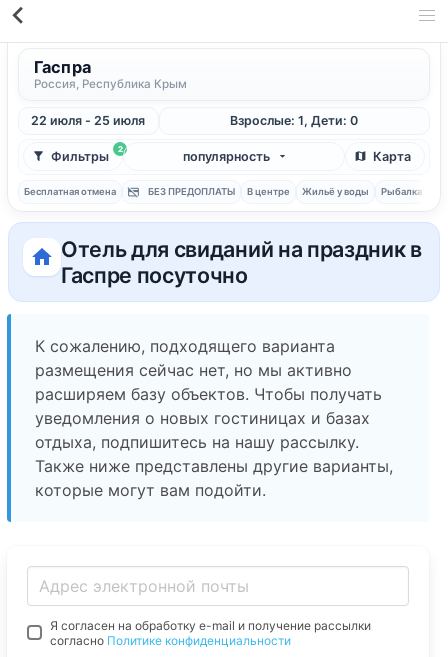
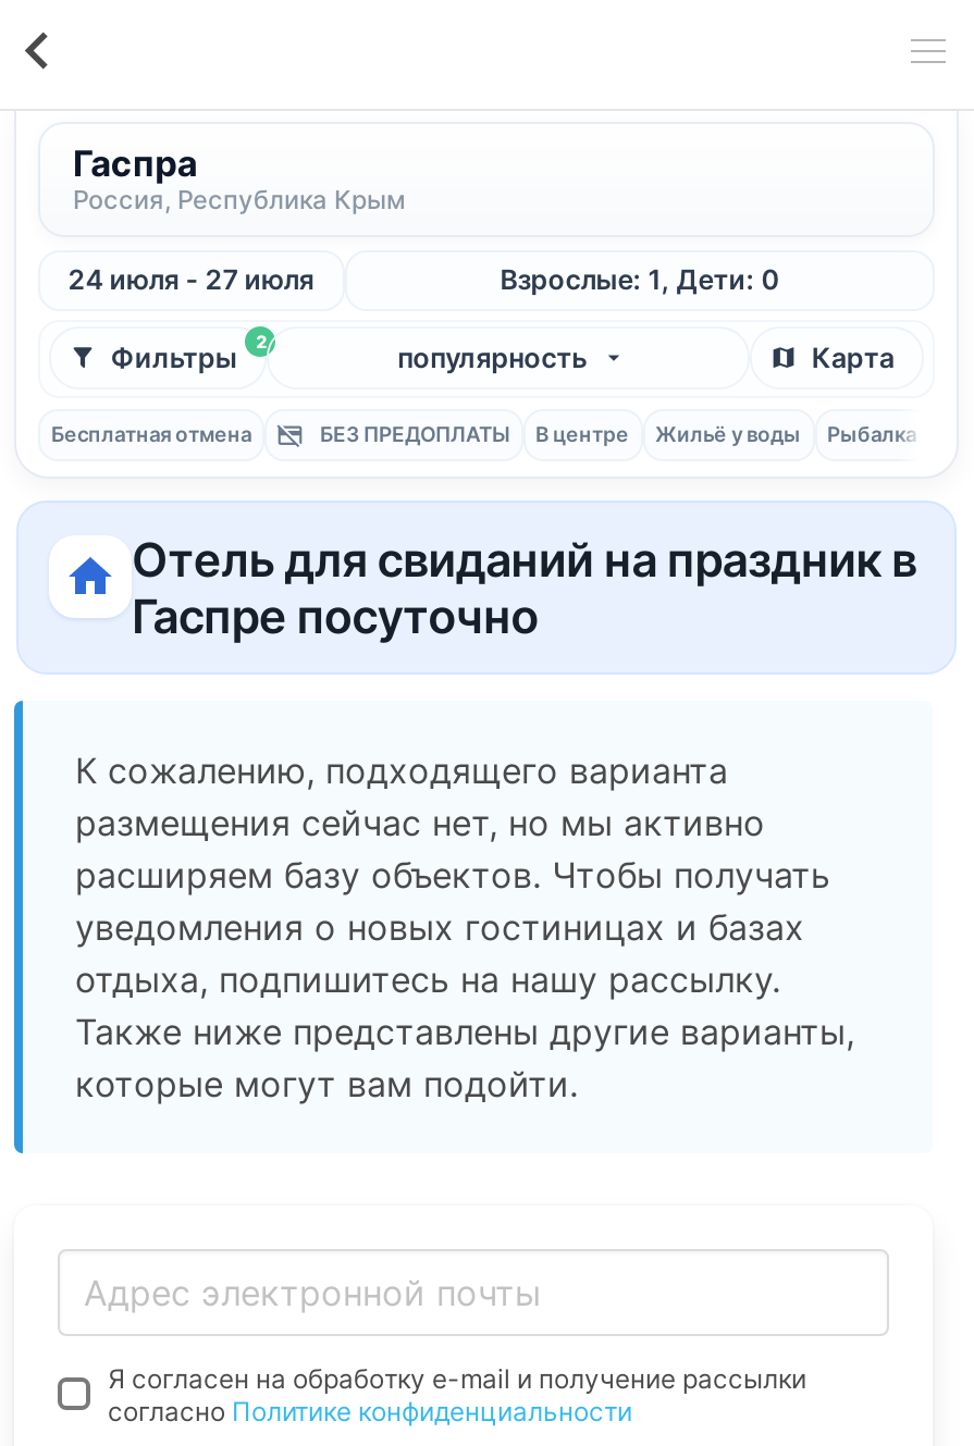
[31,113,145,128] 22 июля - 25 июля -> [68,263,314,296] 24 июля - 27 июля

